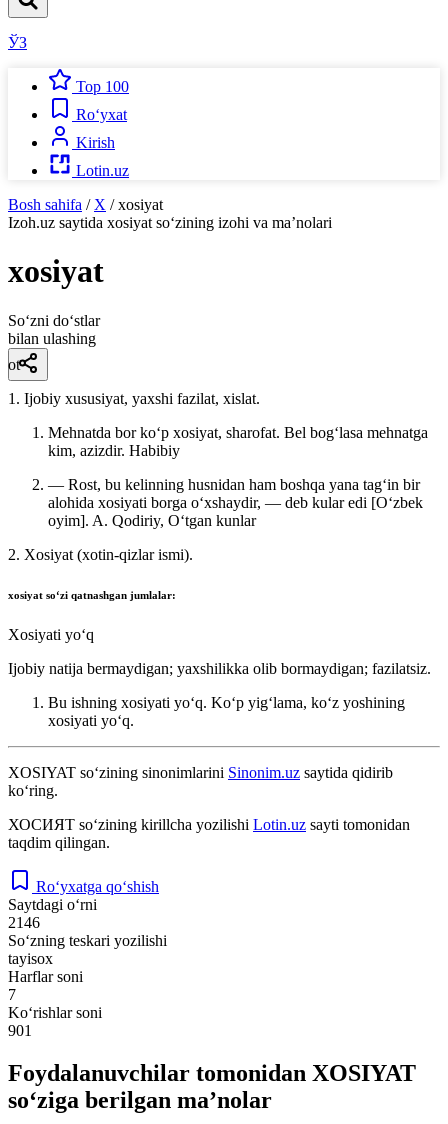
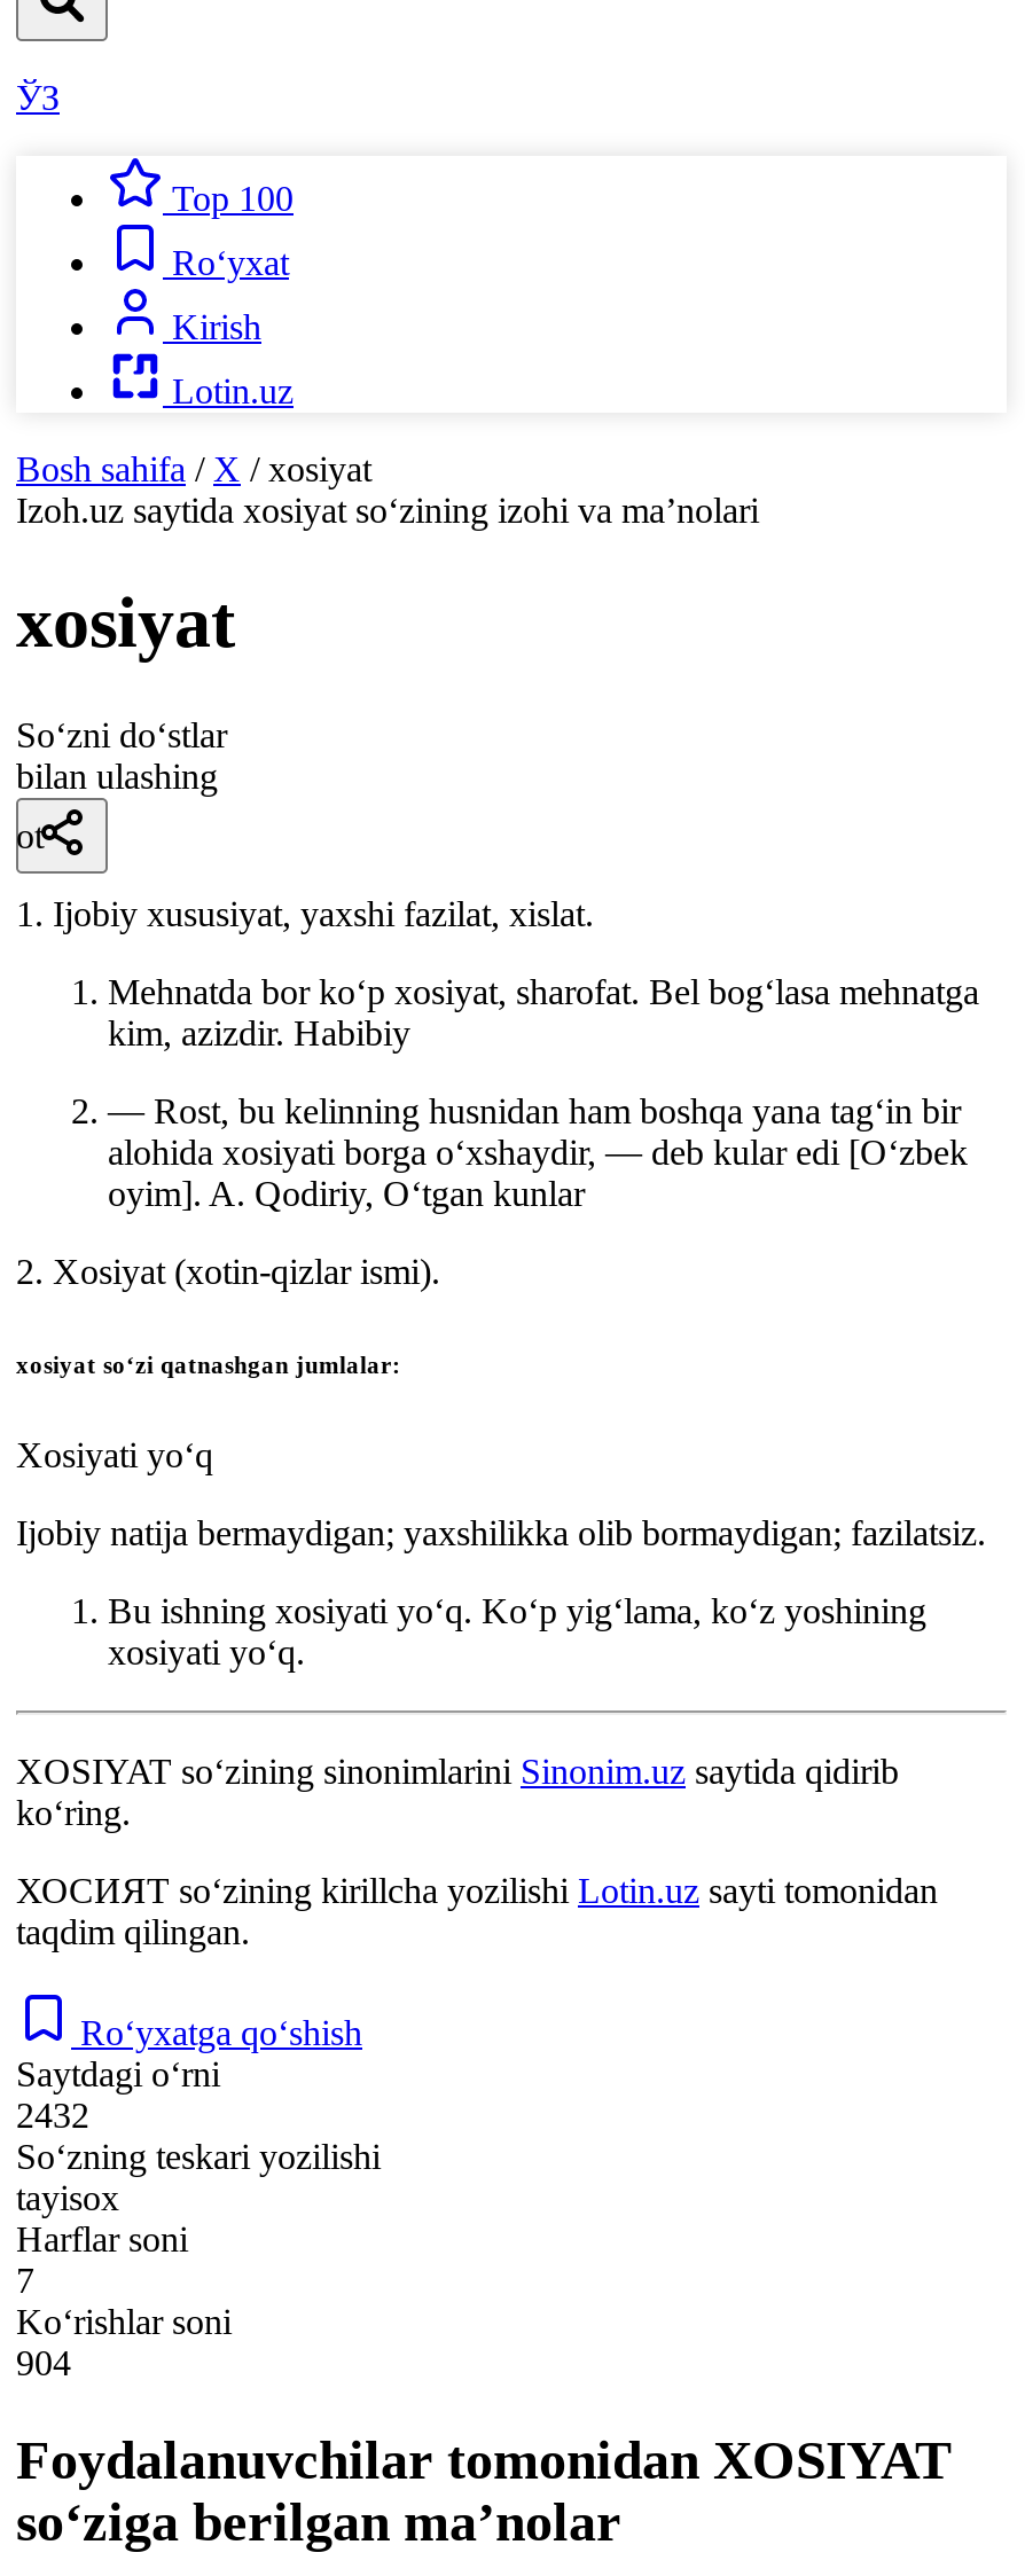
[8,914,40,931] 2146 -> [16,2095,89,2134] 2432
[8,1022,32,1039] 901 -> [16,2343,71,2382] 904

